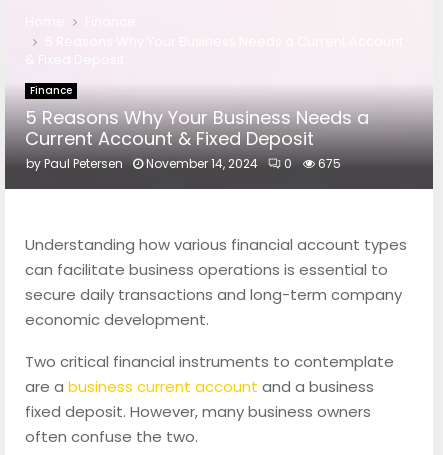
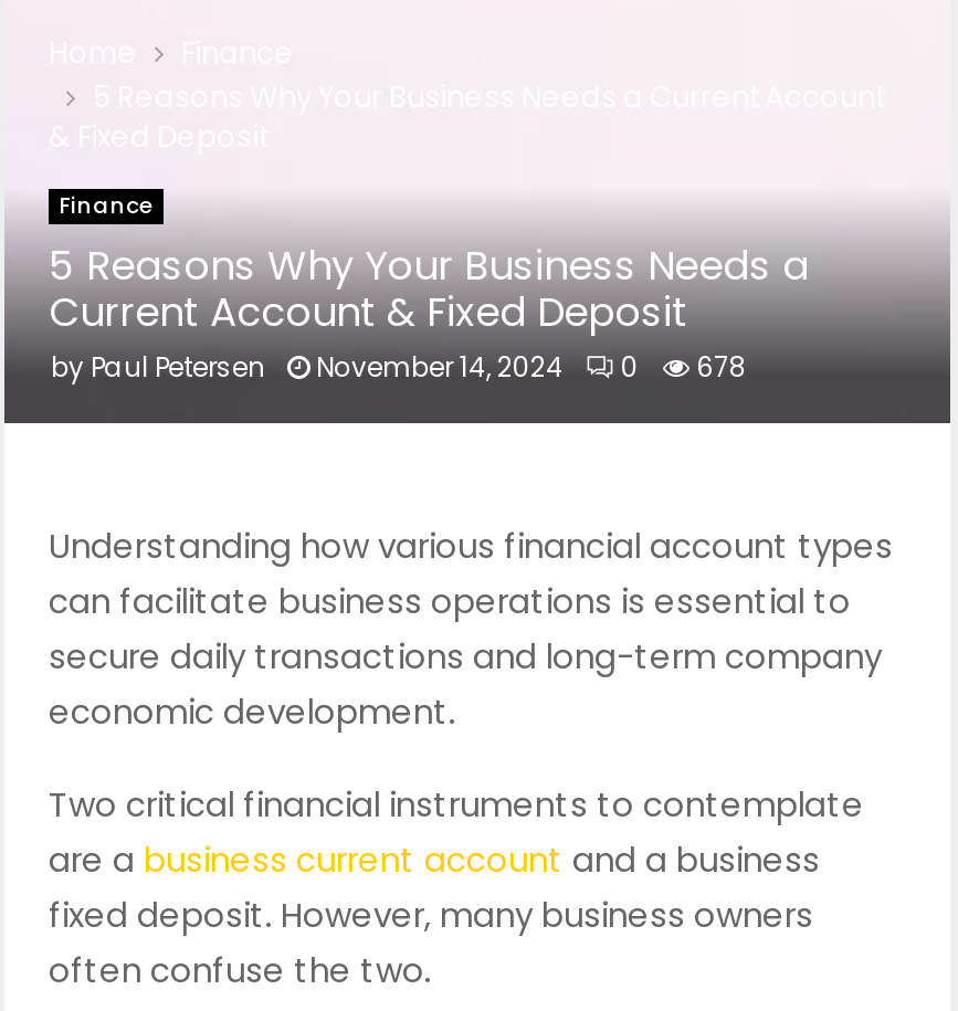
[26,155,341,172] by Paul Petersen November 14, 2024 0 675 -> [51,348,747,386] by Paul Petersen November 14, 2024 0 678

